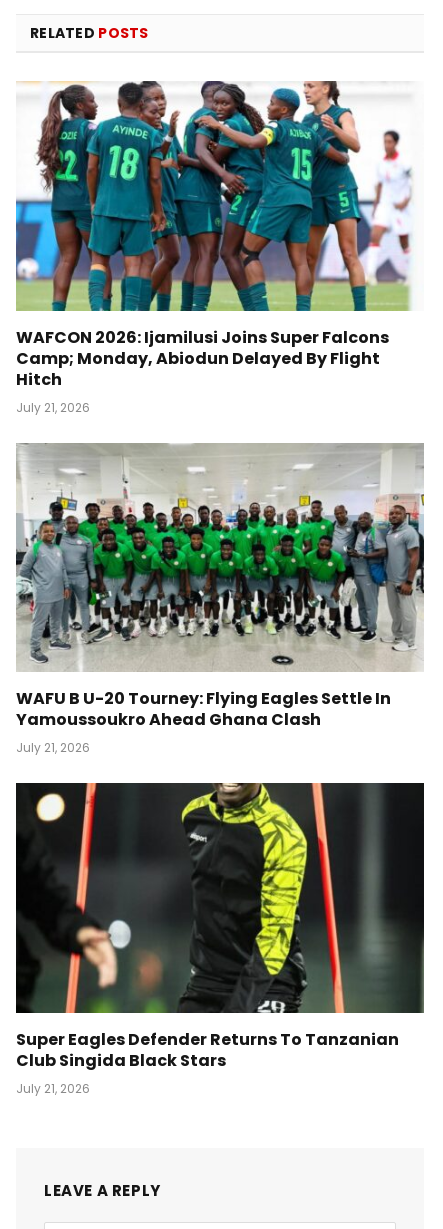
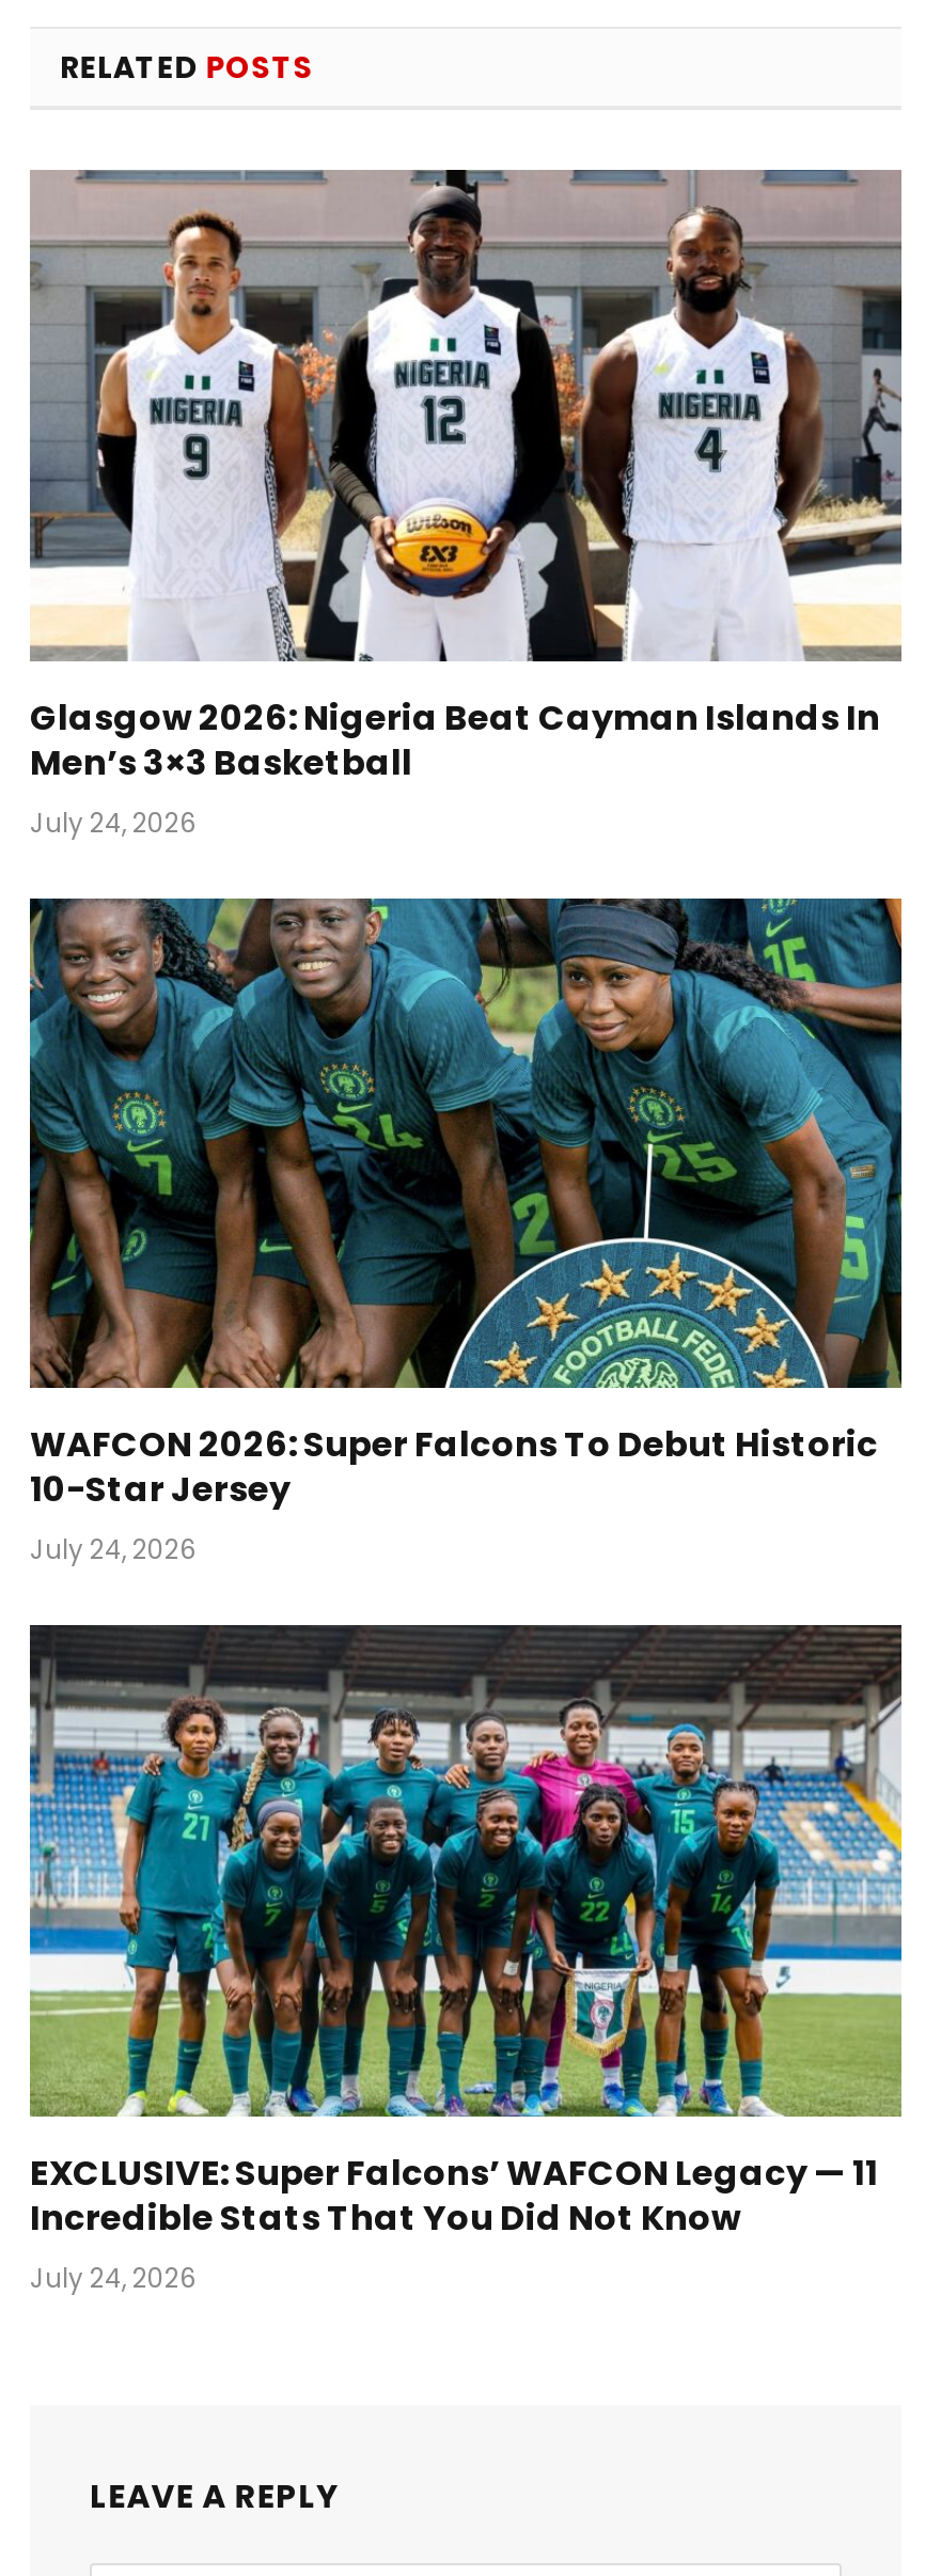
[15,81,424,416] [image] | WAFCON 2026: Ijamilusi Joins Super Falcons | Camp; Monday, Abiodun Delayed By Flight | Hitch | July 21, 2026 -> [28,168,904,841] [image] | Glasgow 2026: Nigeria Beat Cayman Islands In | Men’s 3×3 Basketball | July 24, 2026
[16,443,425,756] [image] | WAFU B U-20 Tourney: Flying Eagles Settle In | Yamoussoukro Ahead Ghana Clash | July 21, 2026 -> [28,896,904,1568] [image] | WAFCON 2026: Super Falcons To Debut Historic | 10-Star Jersey | July 24, 2026
[15,782,425,1097] [image] | Super Eagles Defender Returns To Tanzanian | Club Singida Black Stars | July 21, 2026 -> [28,1623,904,2296] [image] | EXCLUSIVE: Super Falcons’ WAFCON Legacy — 11 | Incredible Stats That You Did Not Know | July 24, 2026

